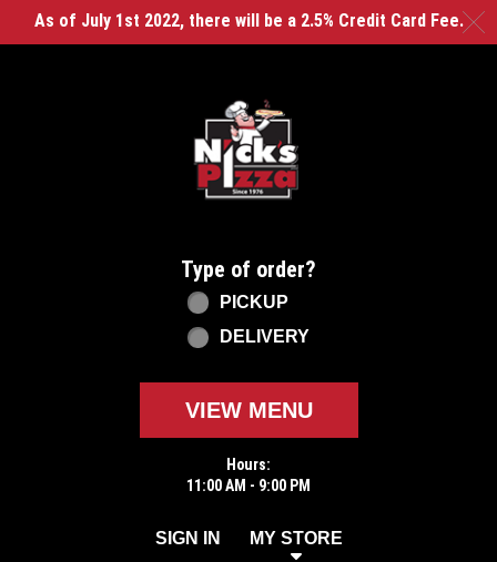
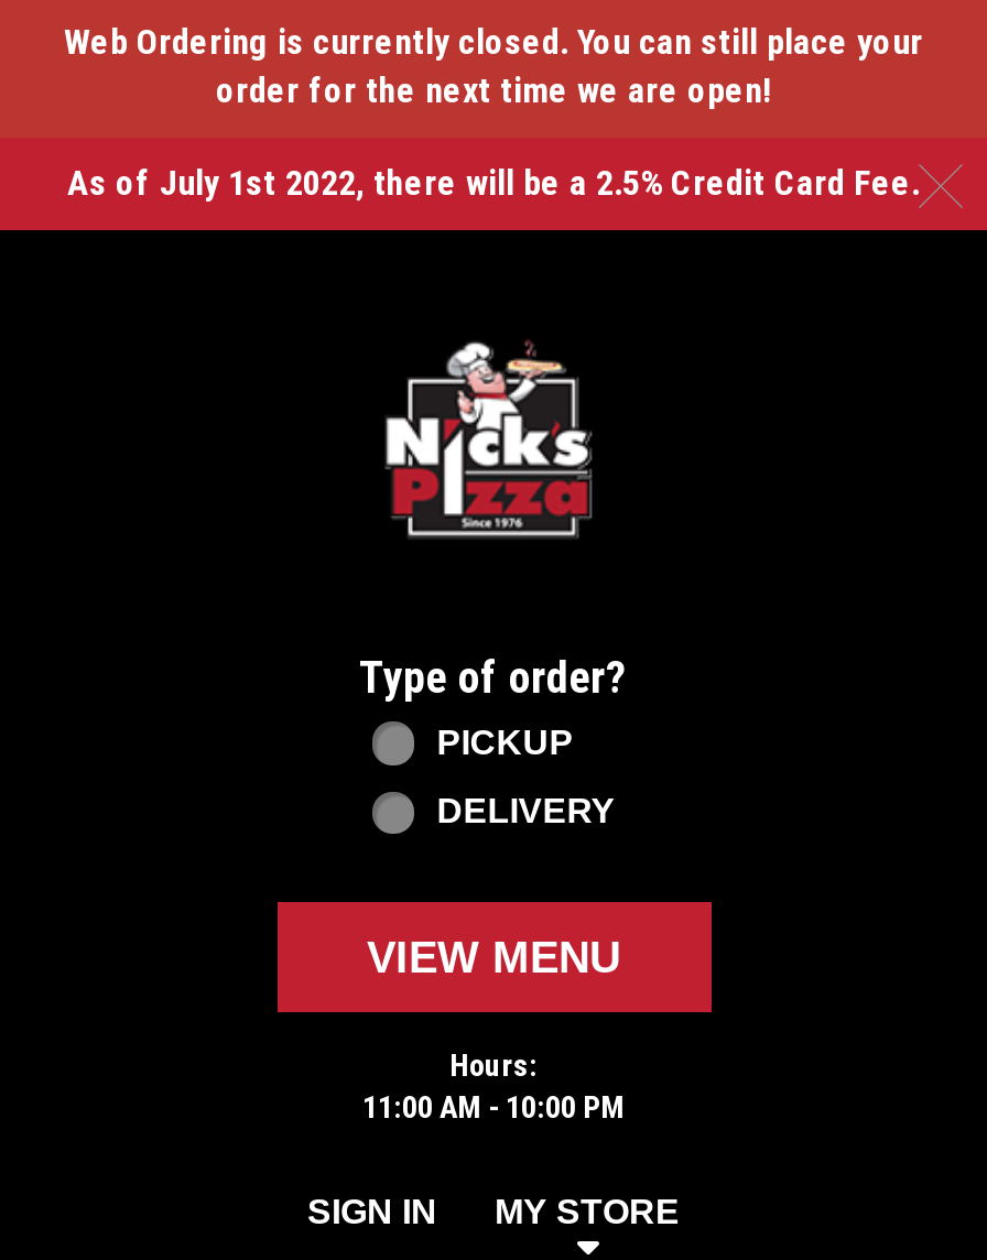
none -> [64,21,923,111] Web Ordering is currently closed. You can still place your | order for the next time we are open!
[186,477,311,494] 11:00 AM - 9:00 PM -> [362,1089,625,1124] 11:00 AM - 10:00 PM

